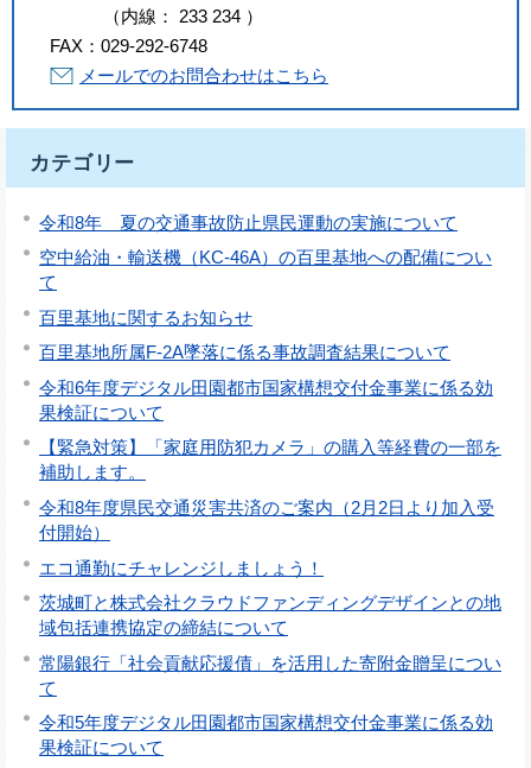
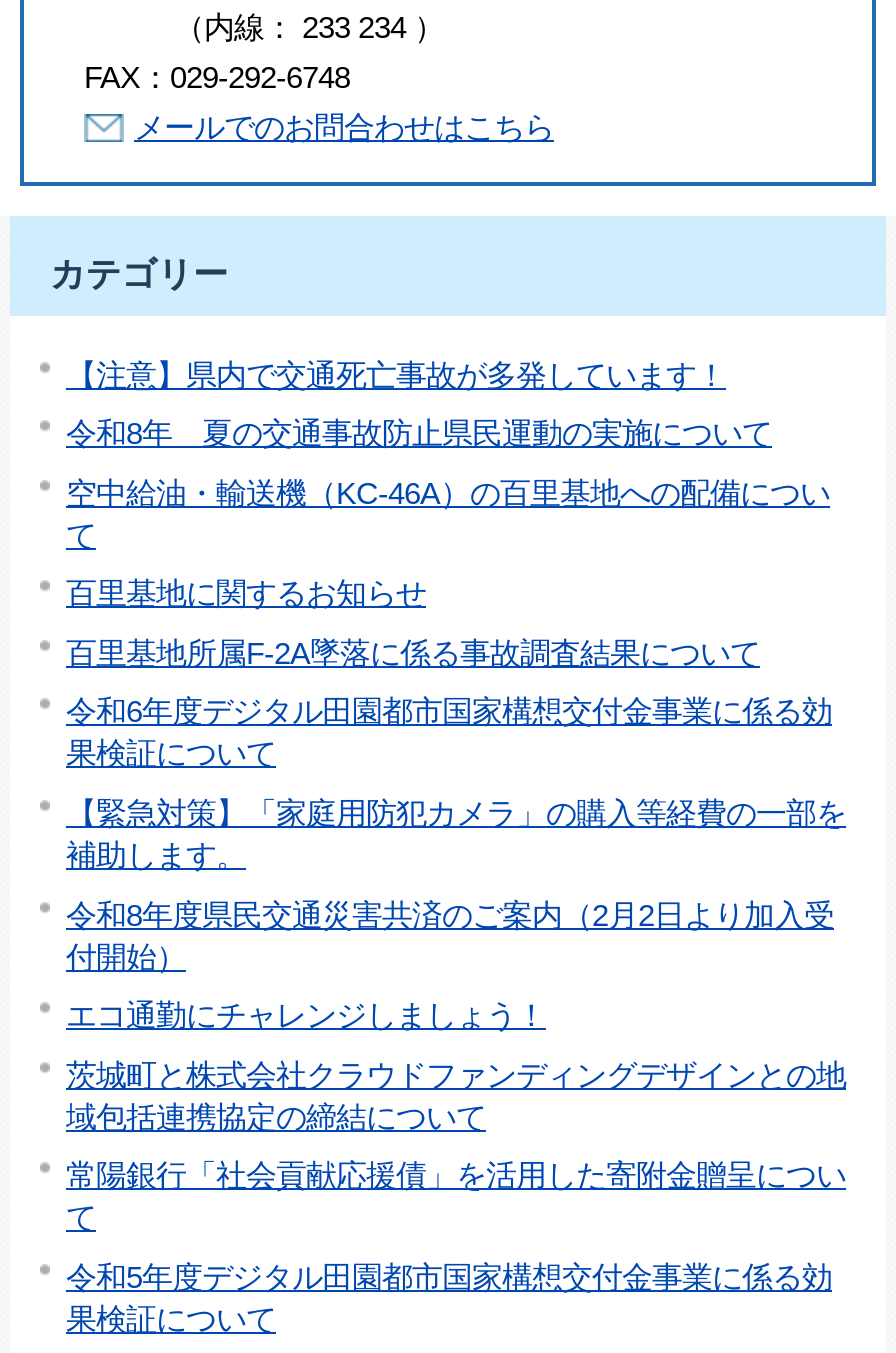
none -> [66,358,726,392] 【注意】県内で交通死亡事故が多発しています！

